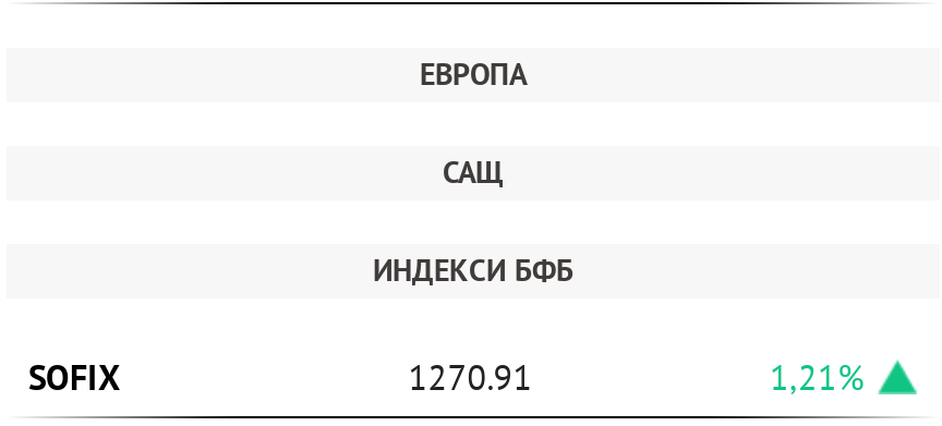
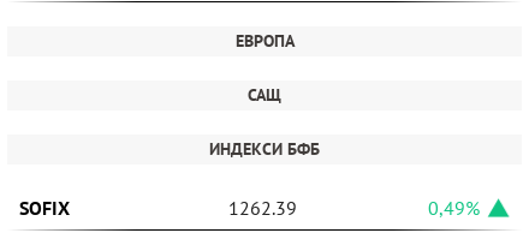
[408,354,532,398] 1270.91 -> [229,196,297,220] 1262.39
[770,354,863,398] 1,21% -> [428,196,480,220] 0,49%

